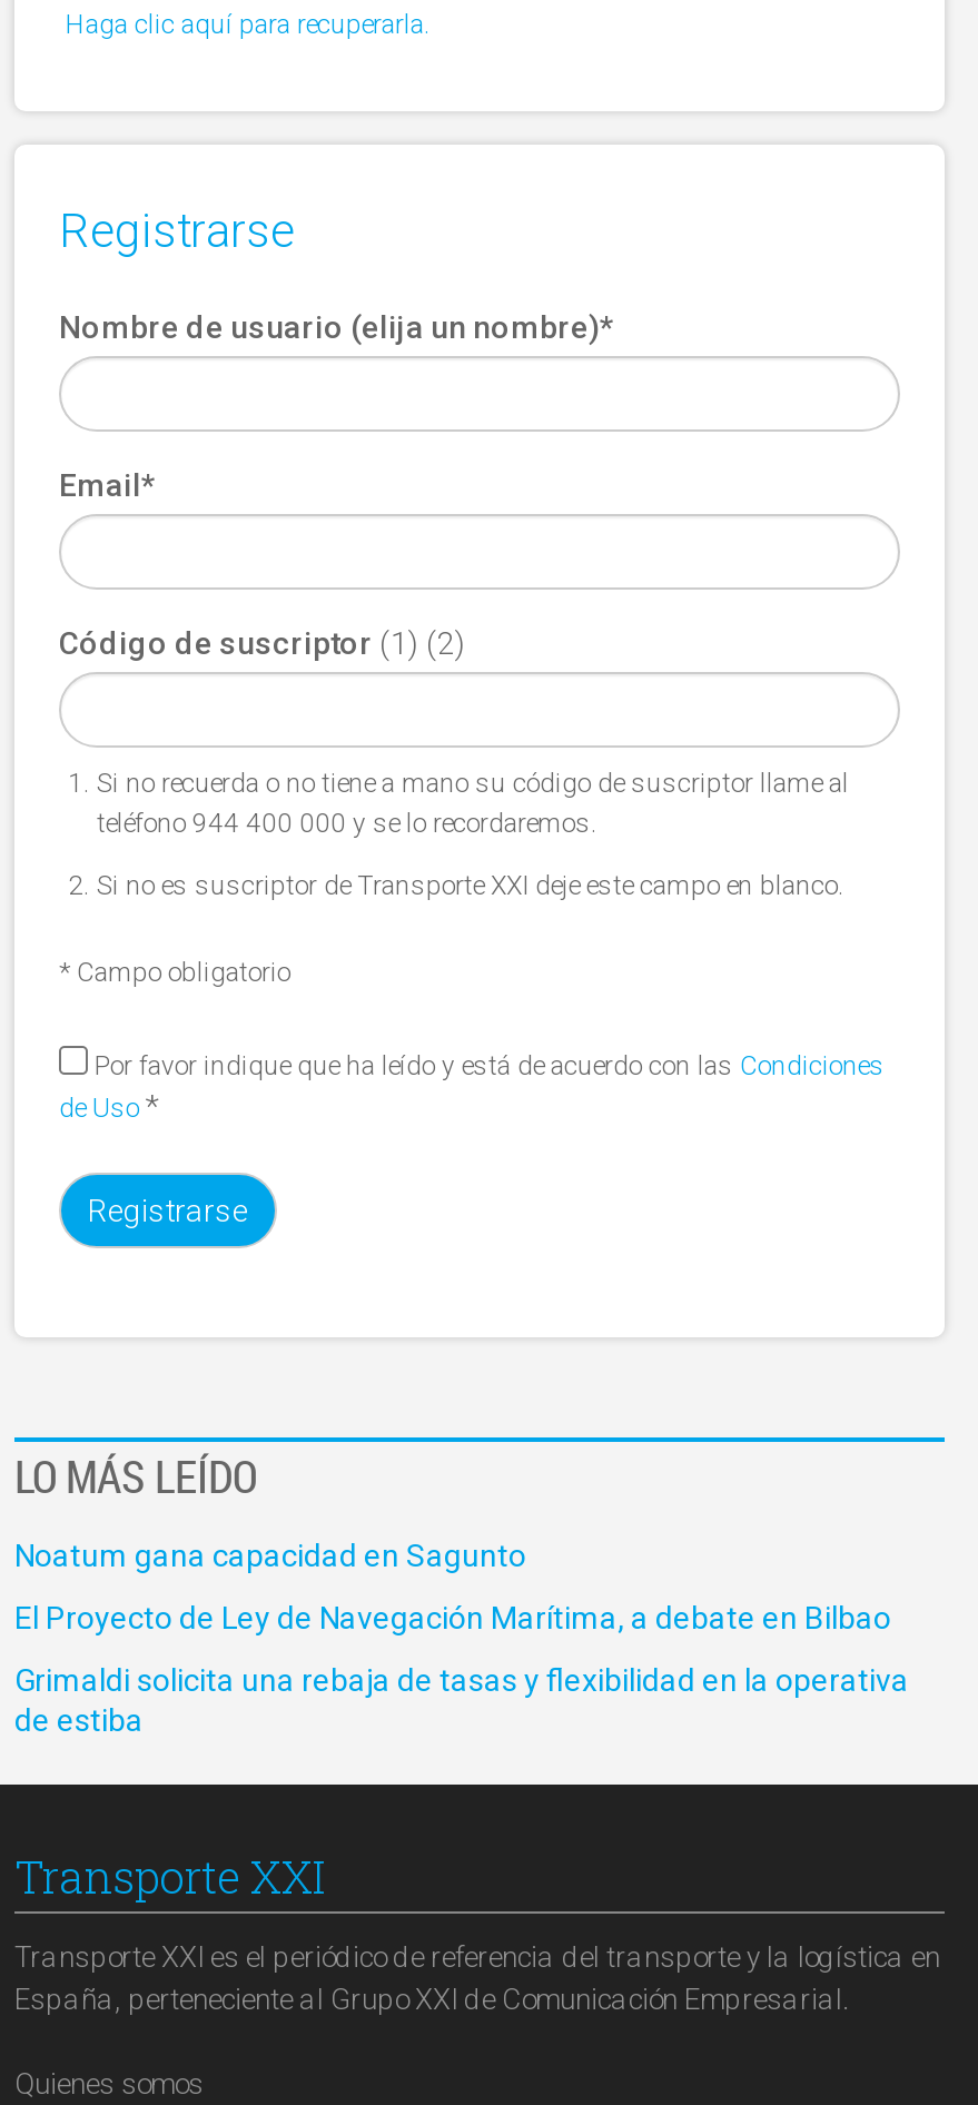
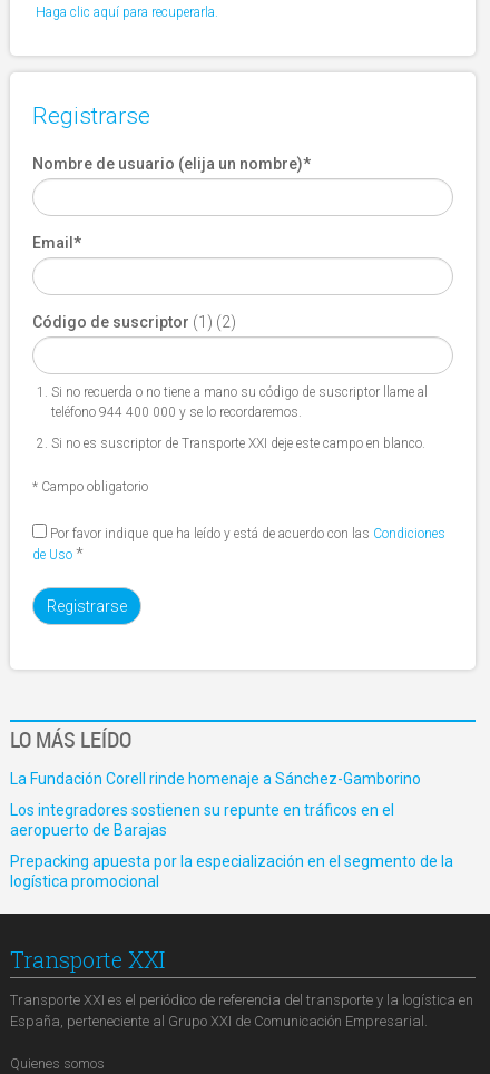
[14,1536,526,1572] Noatum gana capacidad en Sagunto -> [10,769,421,787] La Fundación Corell rinde homenaje a Sánchez-Gamborino
[14,1599,891,1634] El Proyecto de Ley de Navegación Marítima, a debate en Bilbao -> [10,800,394,838] Los integradores sostienen su repunte en tráficos en el | aeropuerto de Barajas
[14,1661,909,1737] Grimaldi solicita una rebaja de tasas y flexibilidad en la operativa | de estiba -> [10,852,453,890] Prepacking apuesta por la especialización en el segmento de la | logística promocional

